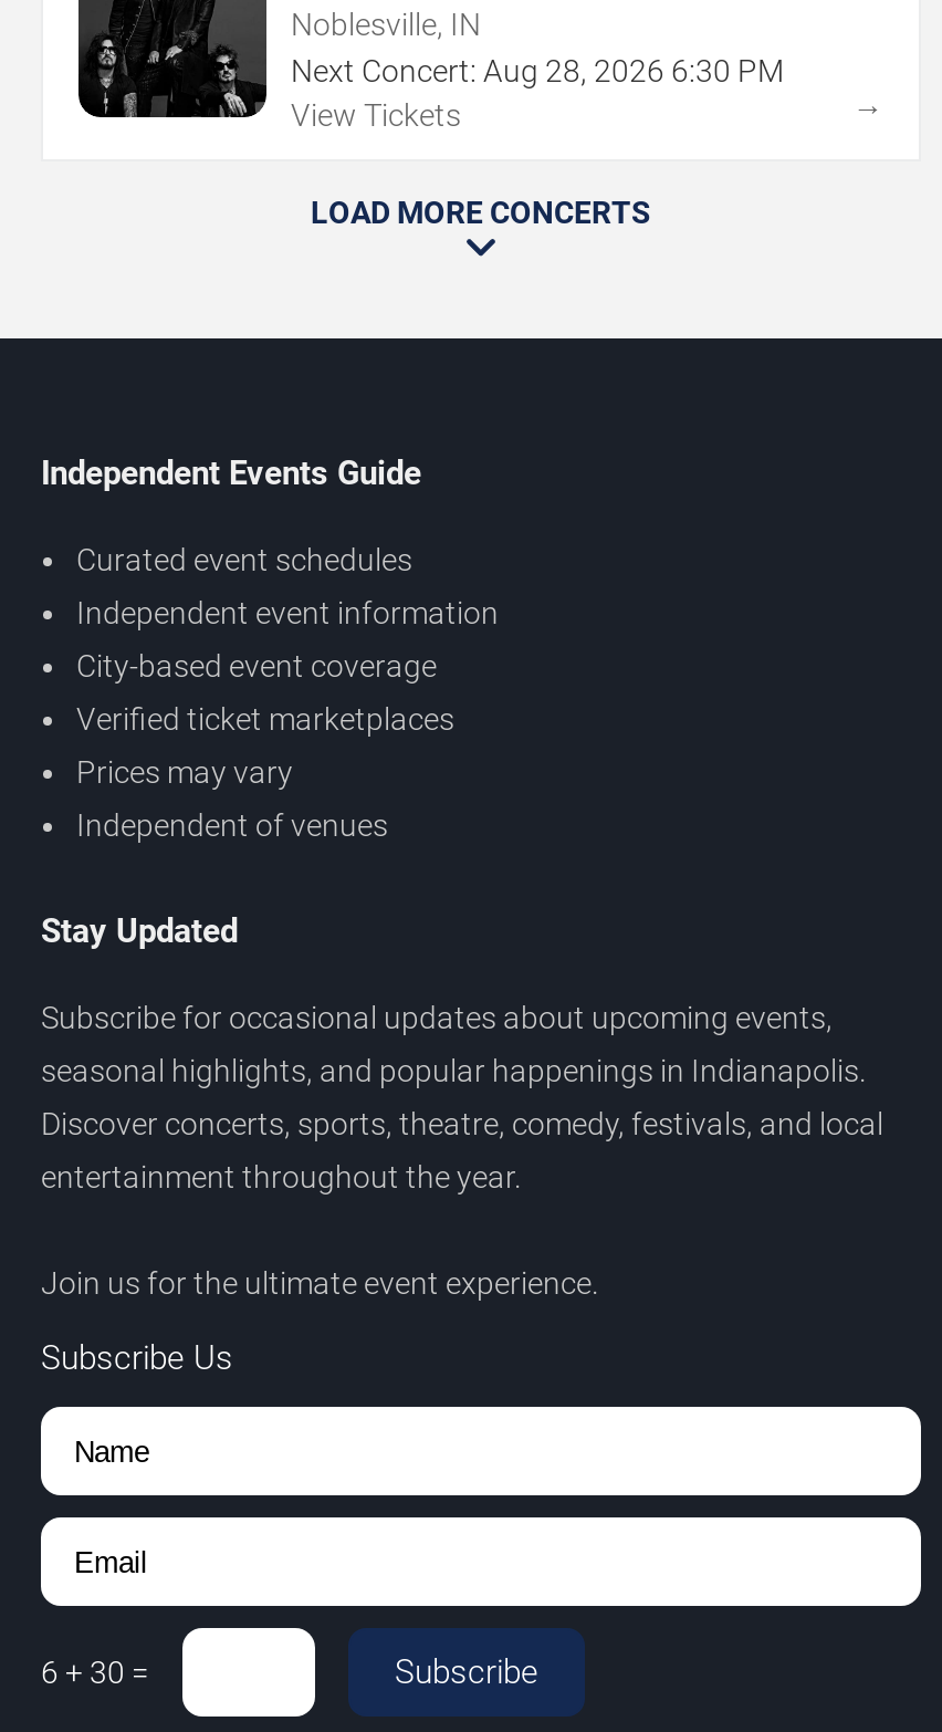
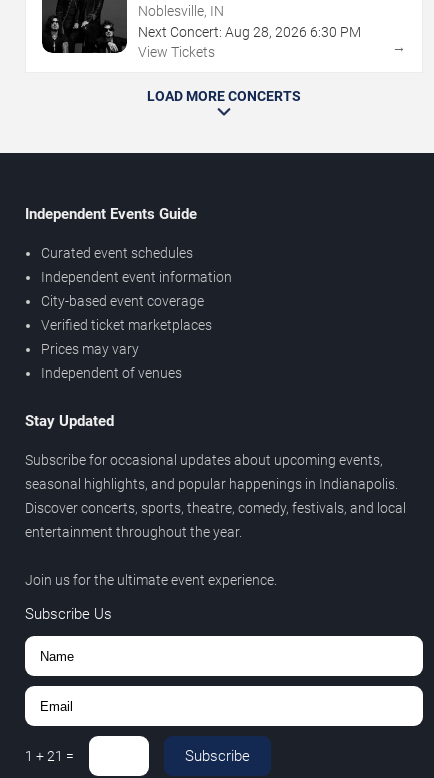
[41,1655,149,1691] 6 + 30 = -> [25,748,74,764] 1 + 21 =

